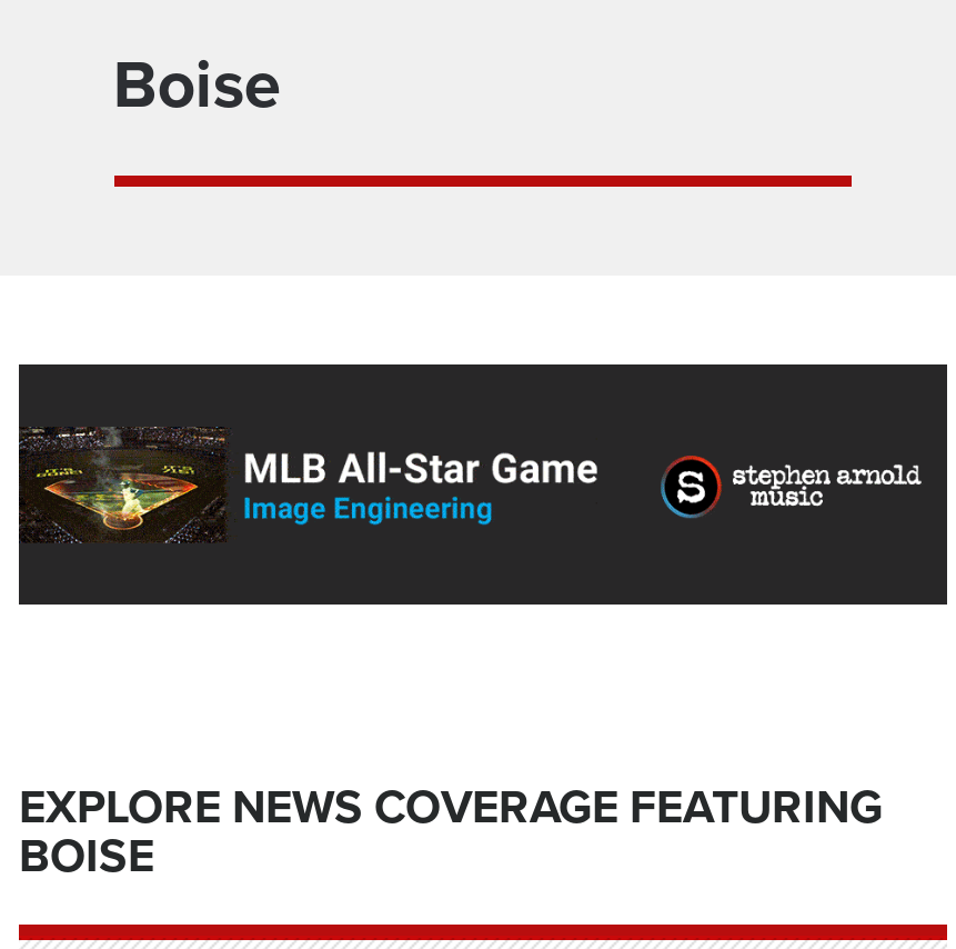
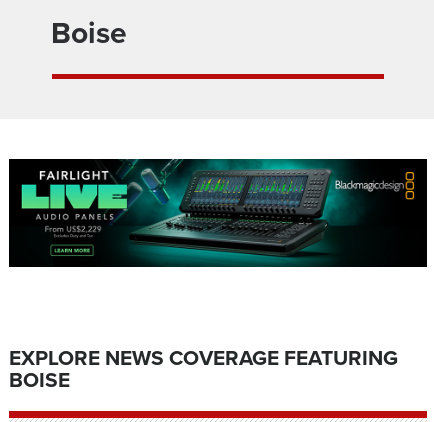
[19,364,940,602] [image] -> [11,159,425,266] [image]

